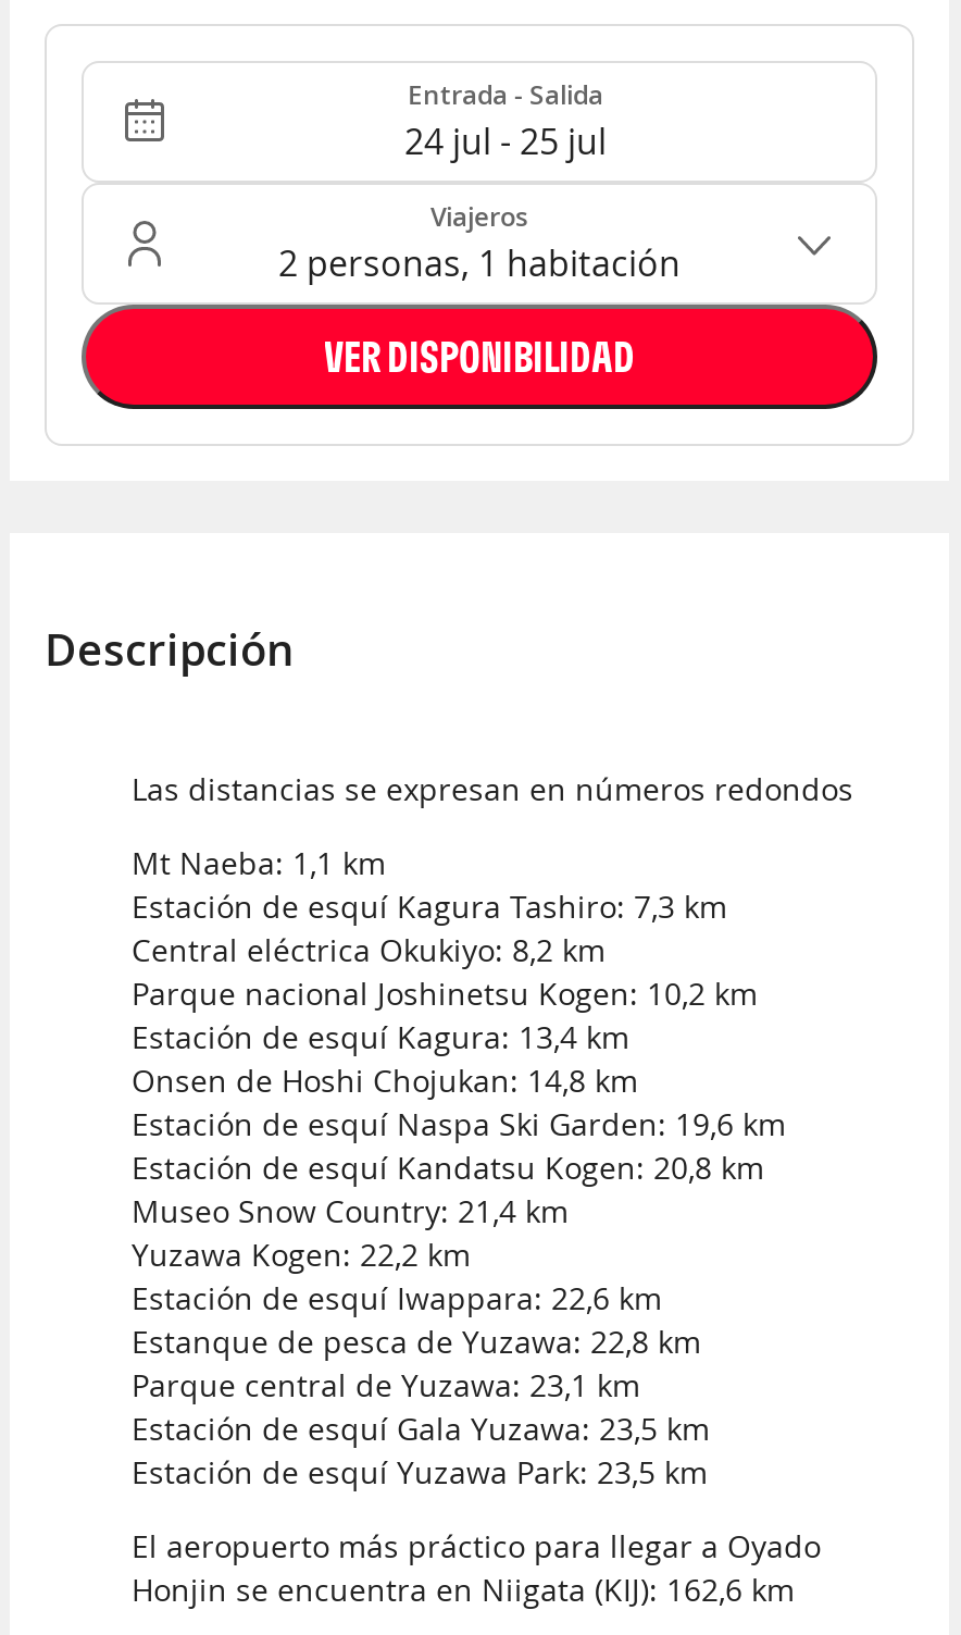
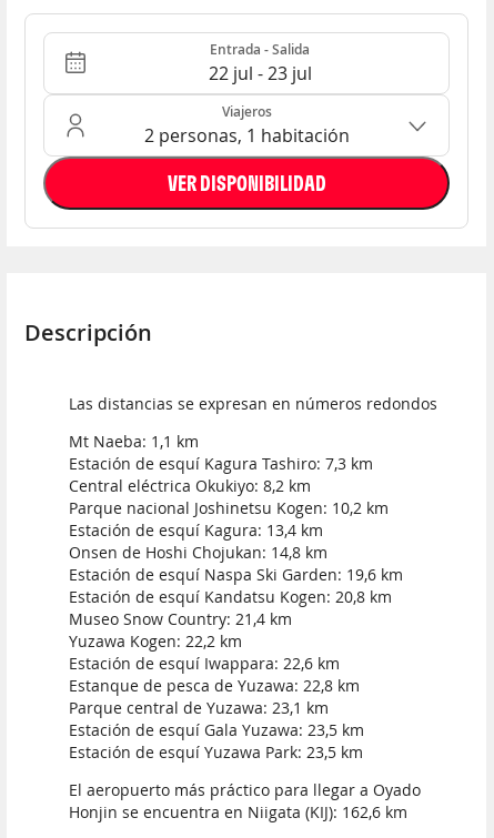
[404,116,607,164] 24 jul - 25 jul -> [208,60,311,85] 22 jul - 23 jul

